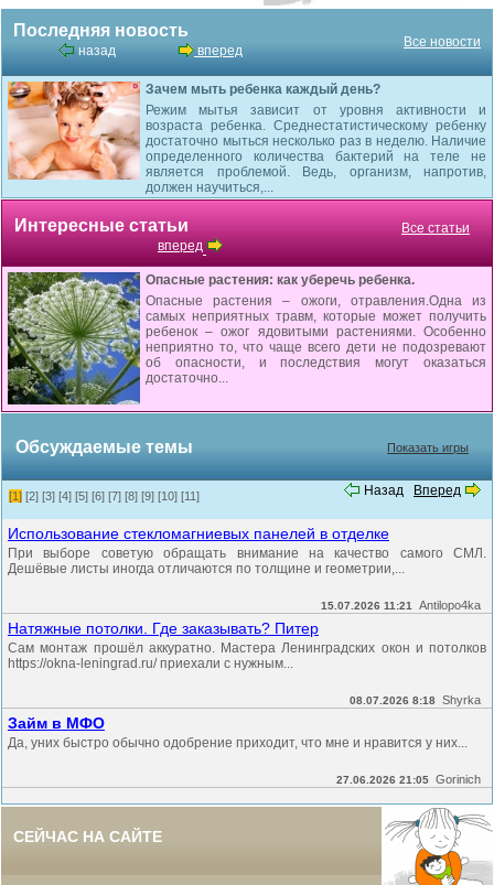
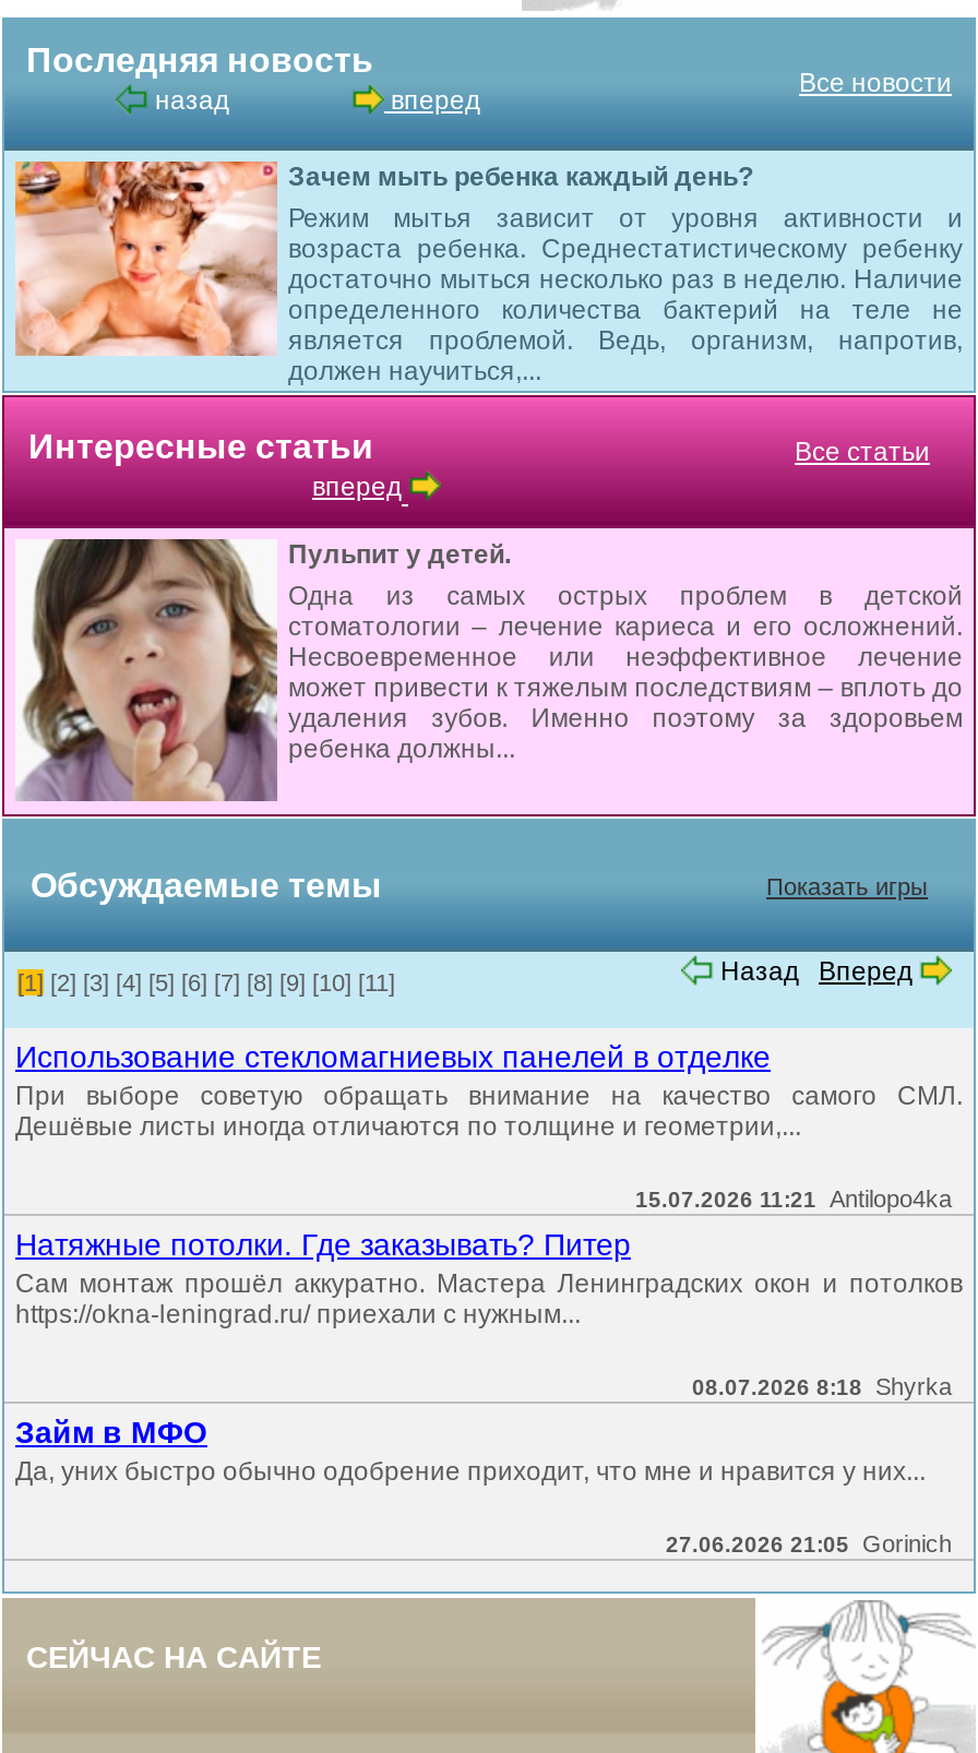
[7,271,486,406] [image] | Опасные растения: как уберечь ребенка. | Опасные растения – ожоги, отравления.Одна из | самых неприятных травм, которые может получить | ребенок – ожог ядовитыми растениями. Особенно | неприятно то, что чаще всего дети не подозревают | об опасности, и последствия могут оказаться | достаточно... -> [15,537,963,803] [image] | Пульпит у детей. | Одна из самых острых проблем в детской | стоматологии – лечение кариеса и его осложнений. | Несвоевременное или неэффективное лечение | может привести к тяжелым последствиям – вплоть до | удаления зубов. Именно поэтому за здоровьем | ребенка должны...

